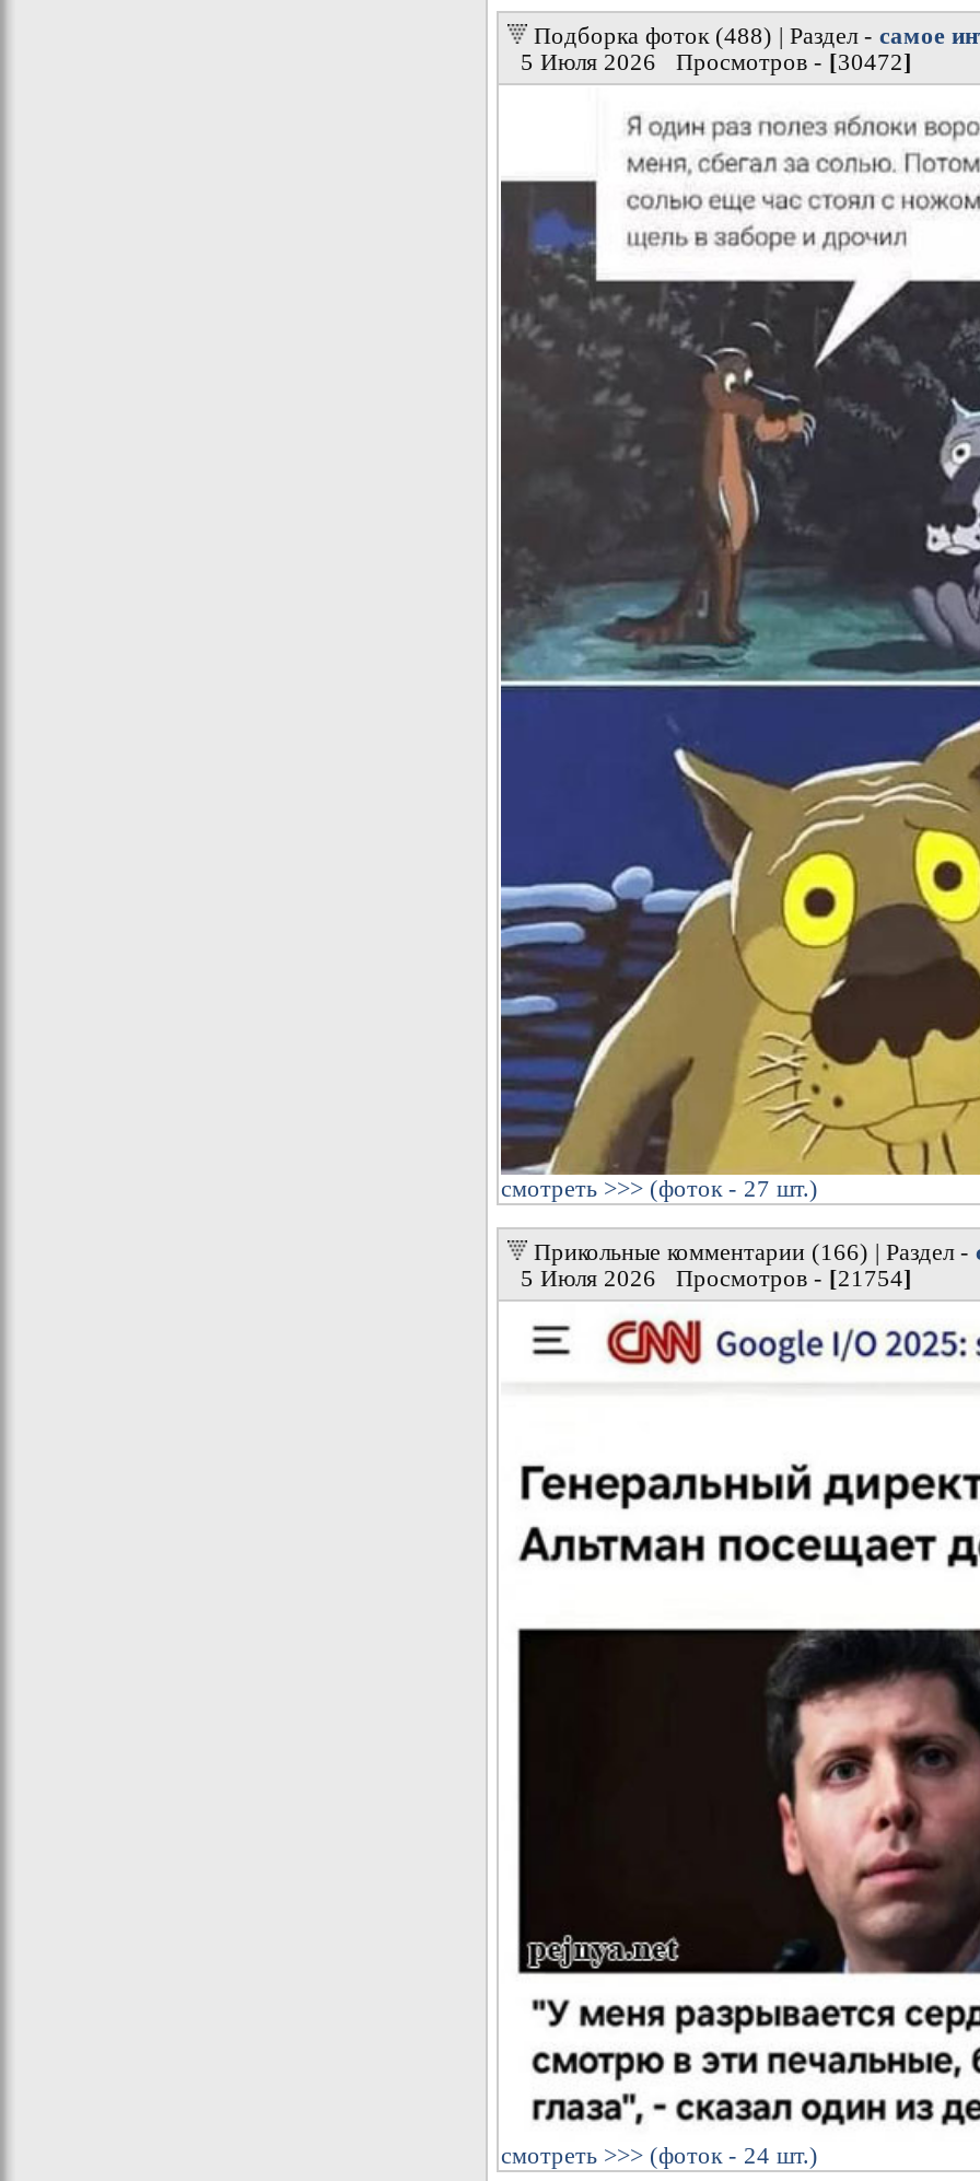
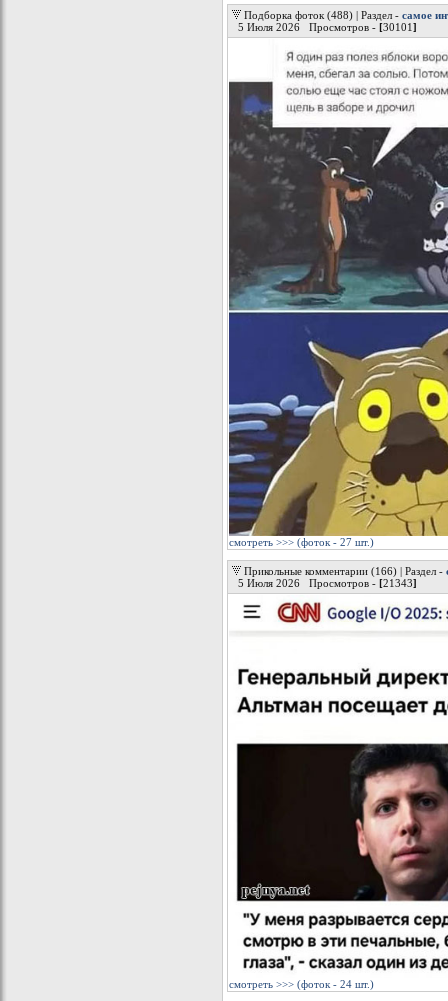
[501,48,912,74] 5 Июля 2026 Просмотров - [30472] -> [229,21,417,33] 5 Июля 2026 Просмотров - [30101]
[501,1264,912,1291] 5 Июля 2026 Просмотров - [21754] -> [229,577,417,589] 5 Июля 2026 Просмотров - [21343]

